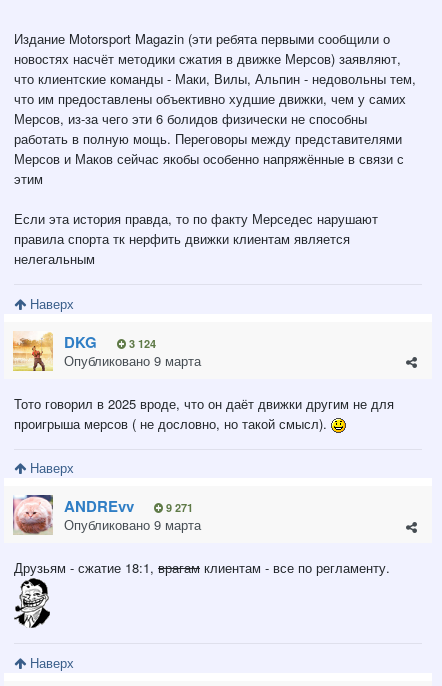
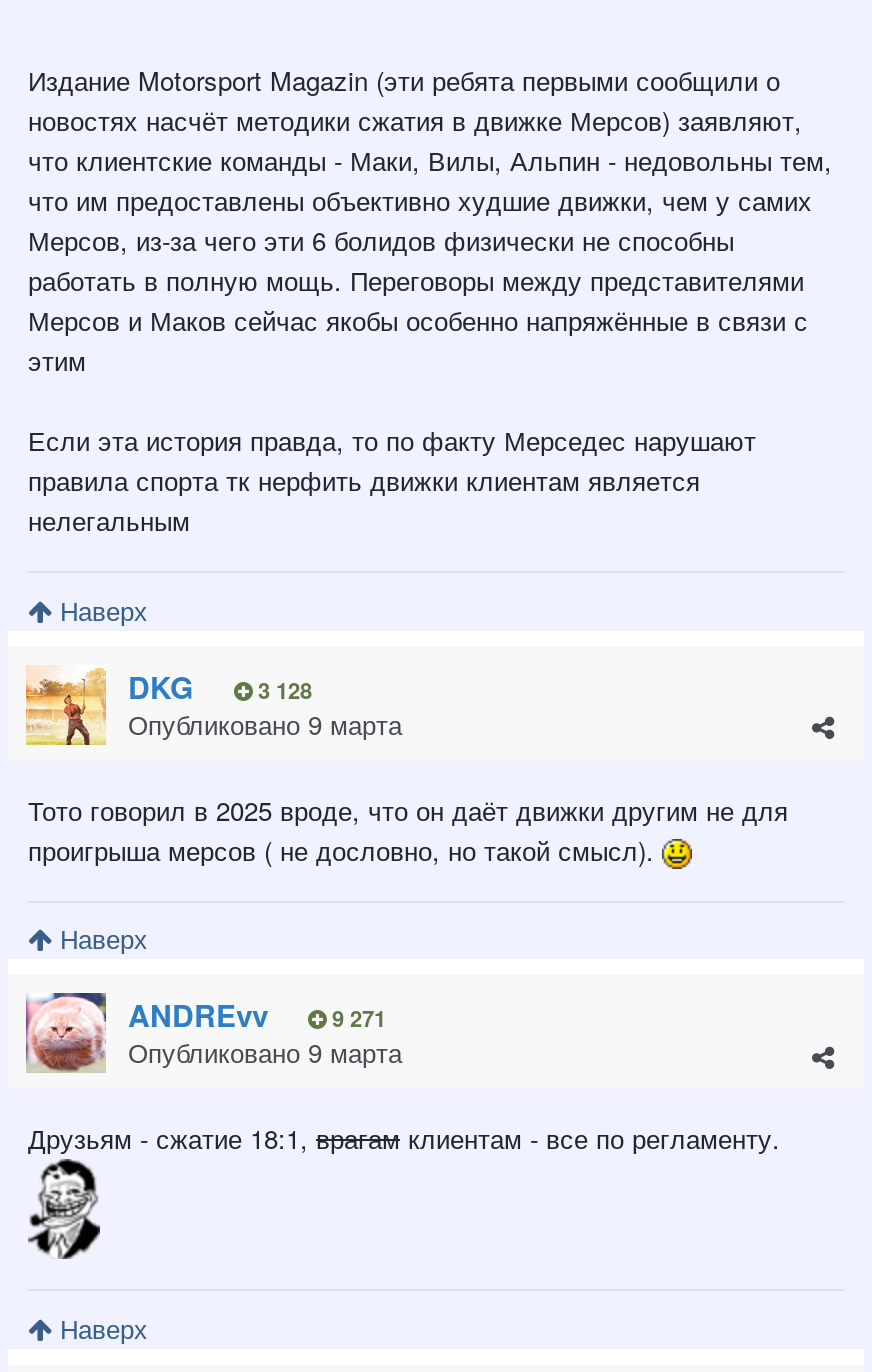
[64,331,156,353] DKG 3 124 -> [128,665,312,709] DKG 3 128

